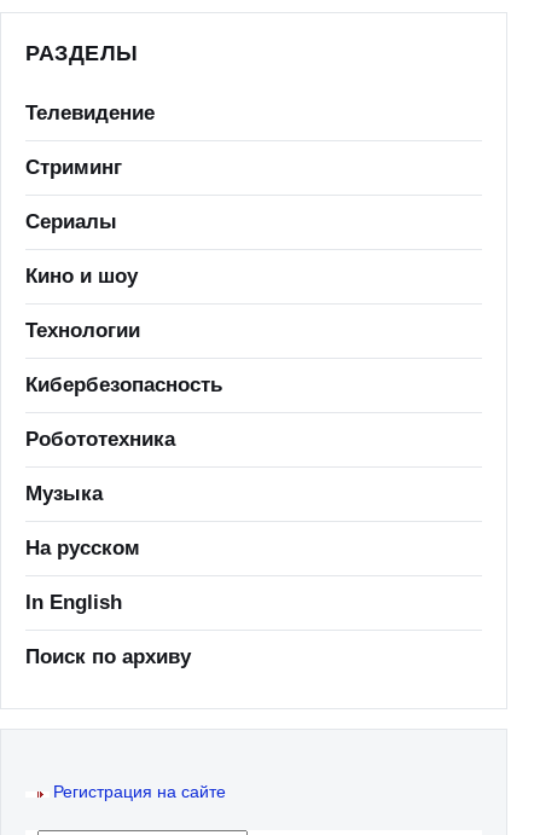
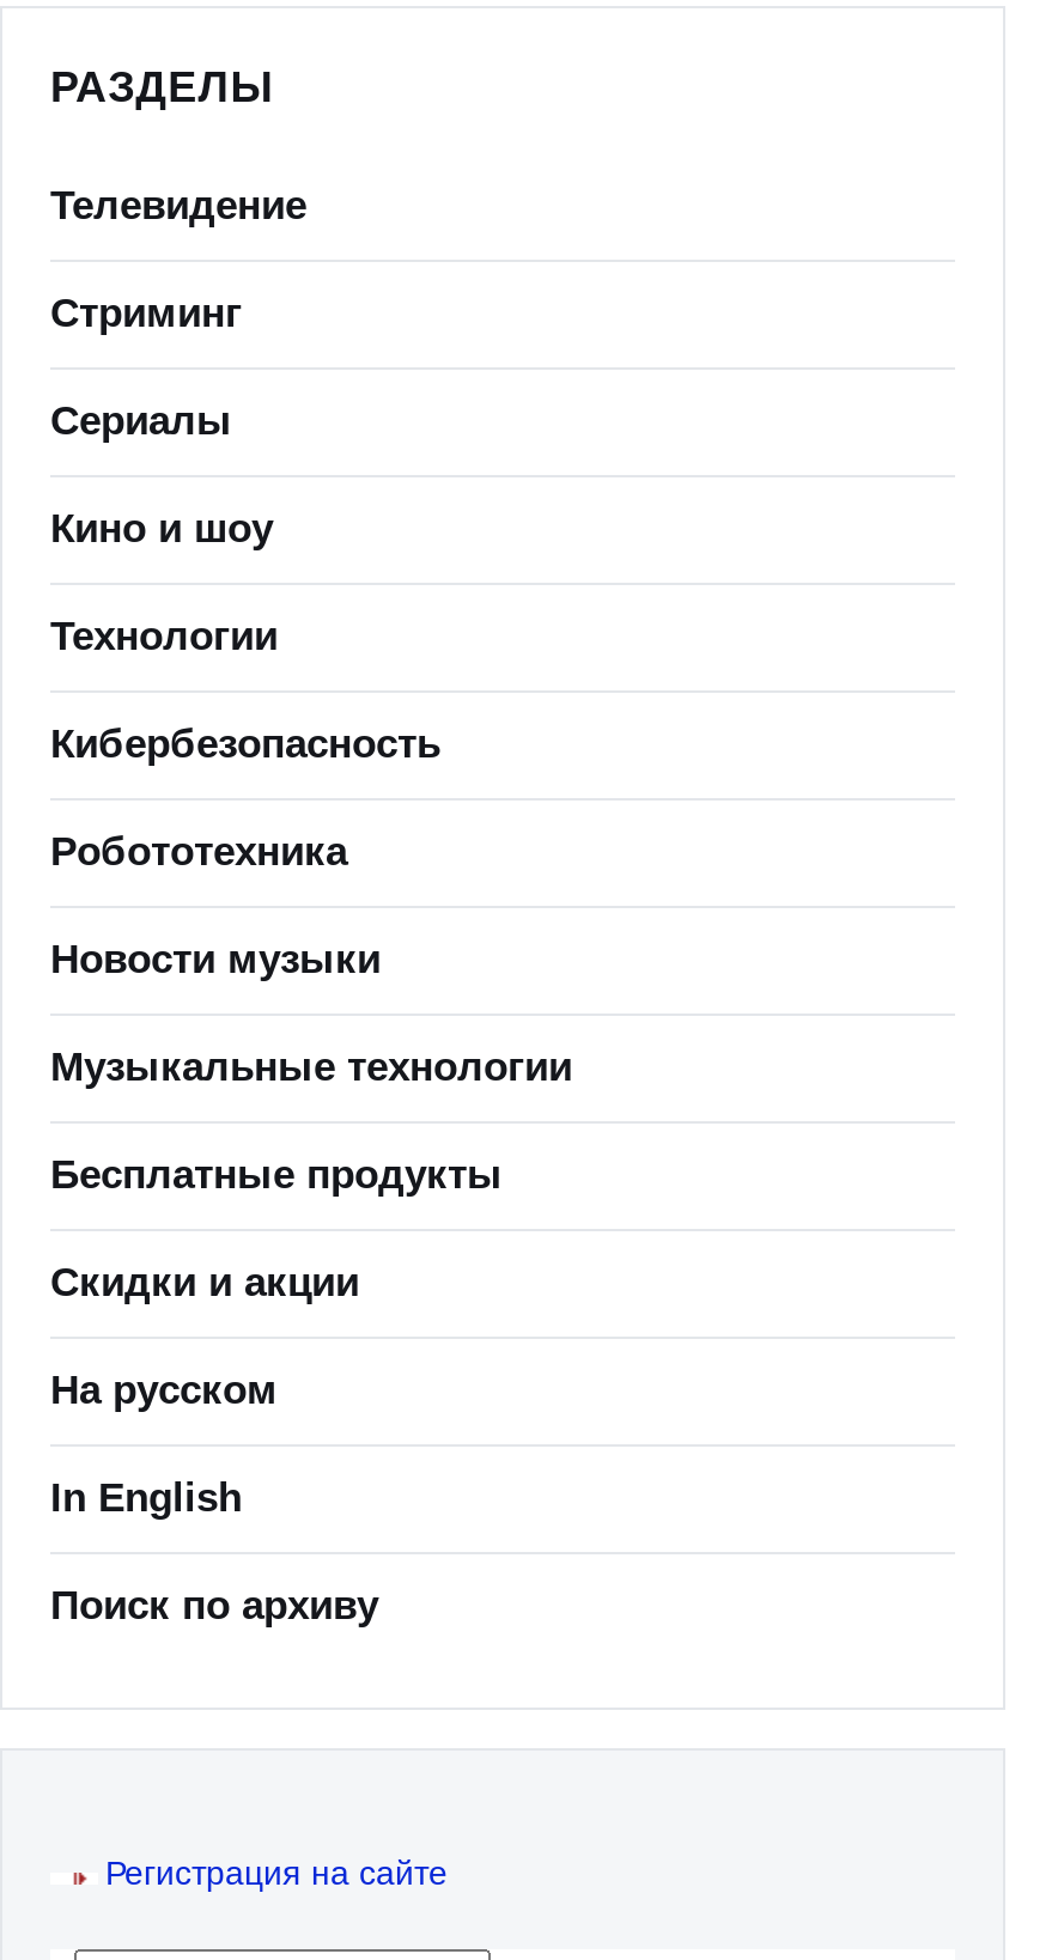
[25,482,103,505] Музыка -> [50,937,572,1305] Новости музыки | Музыкальные технологии | Бесплатные продукты | Скидки и акции

